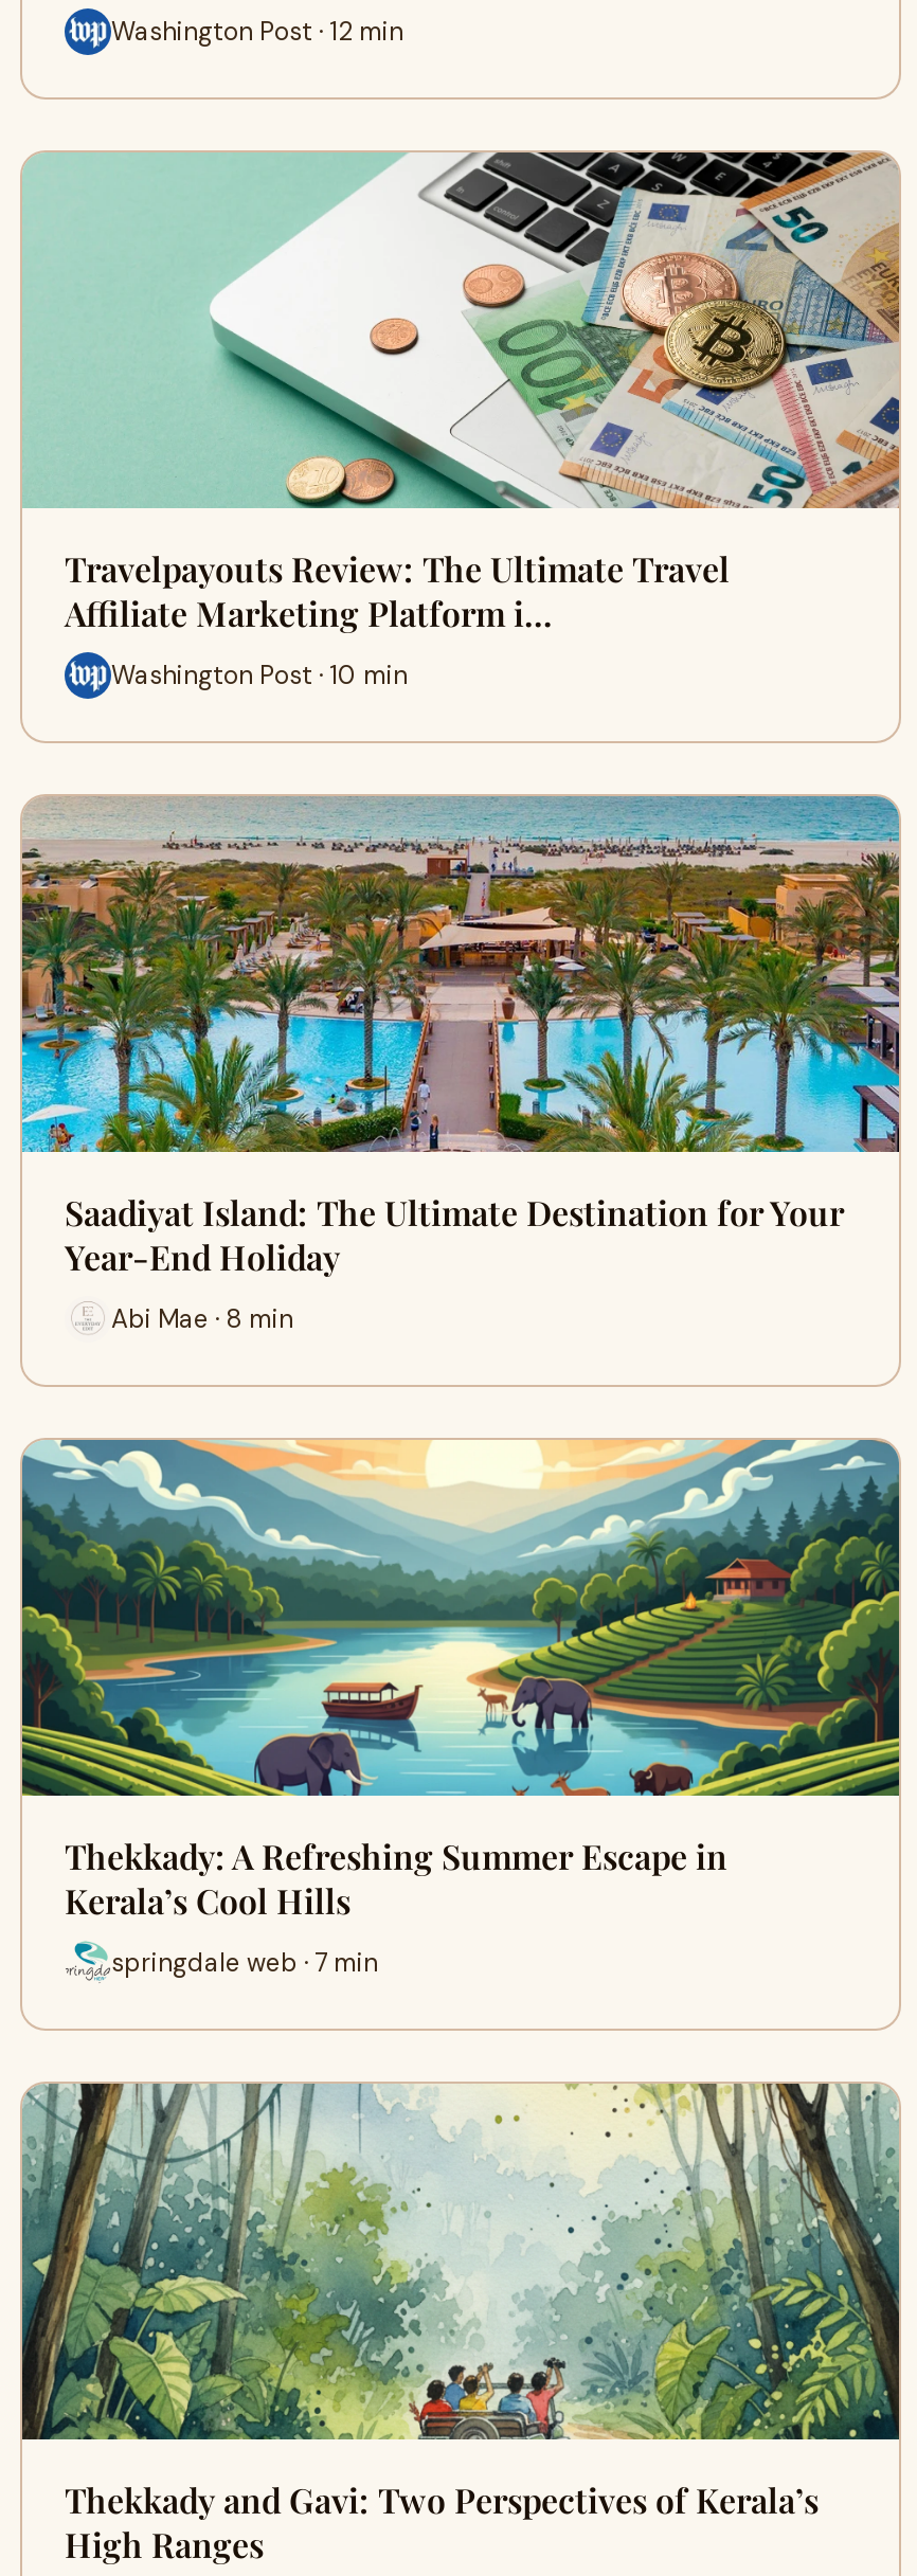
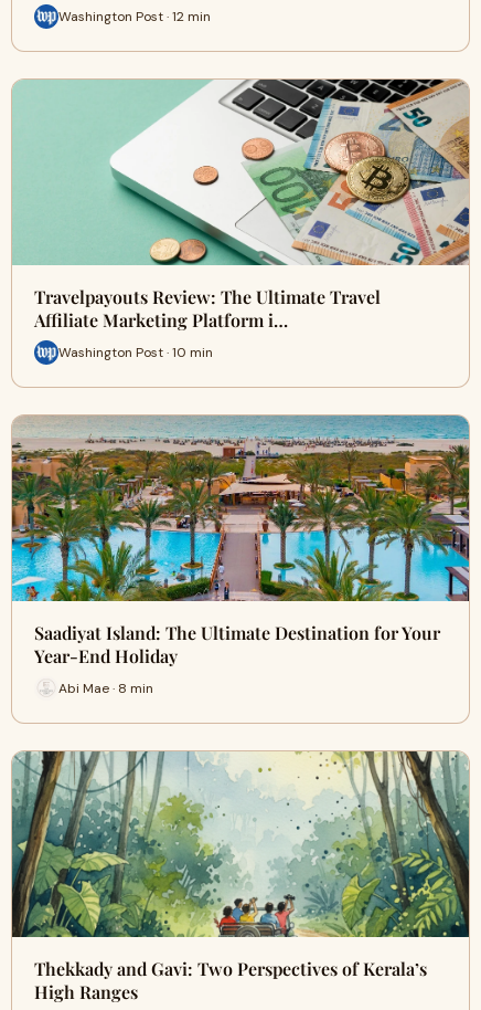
[20,1438,901,1979] [image] | Thekkady: A Refreshing Summer Escape in | Kerala’s Cool Hills | springdale web · 7 min -> none

